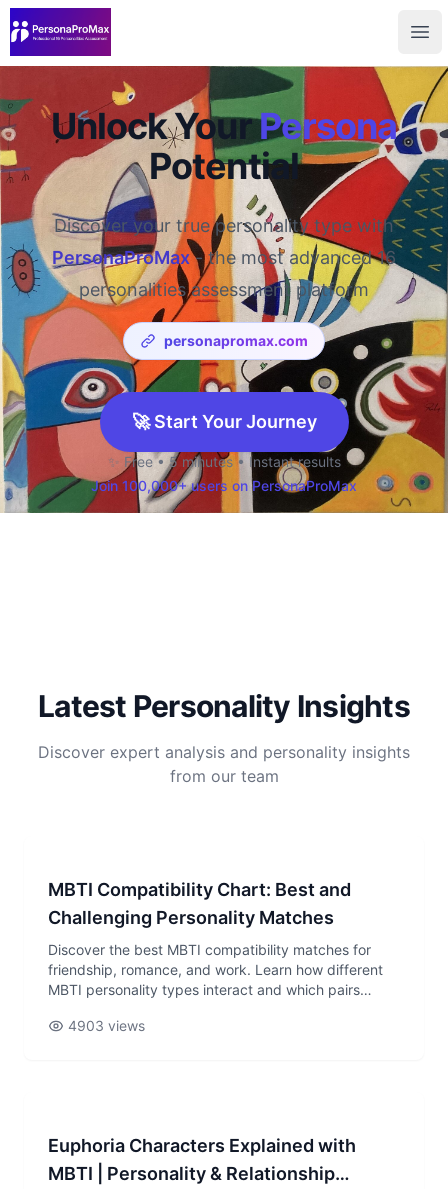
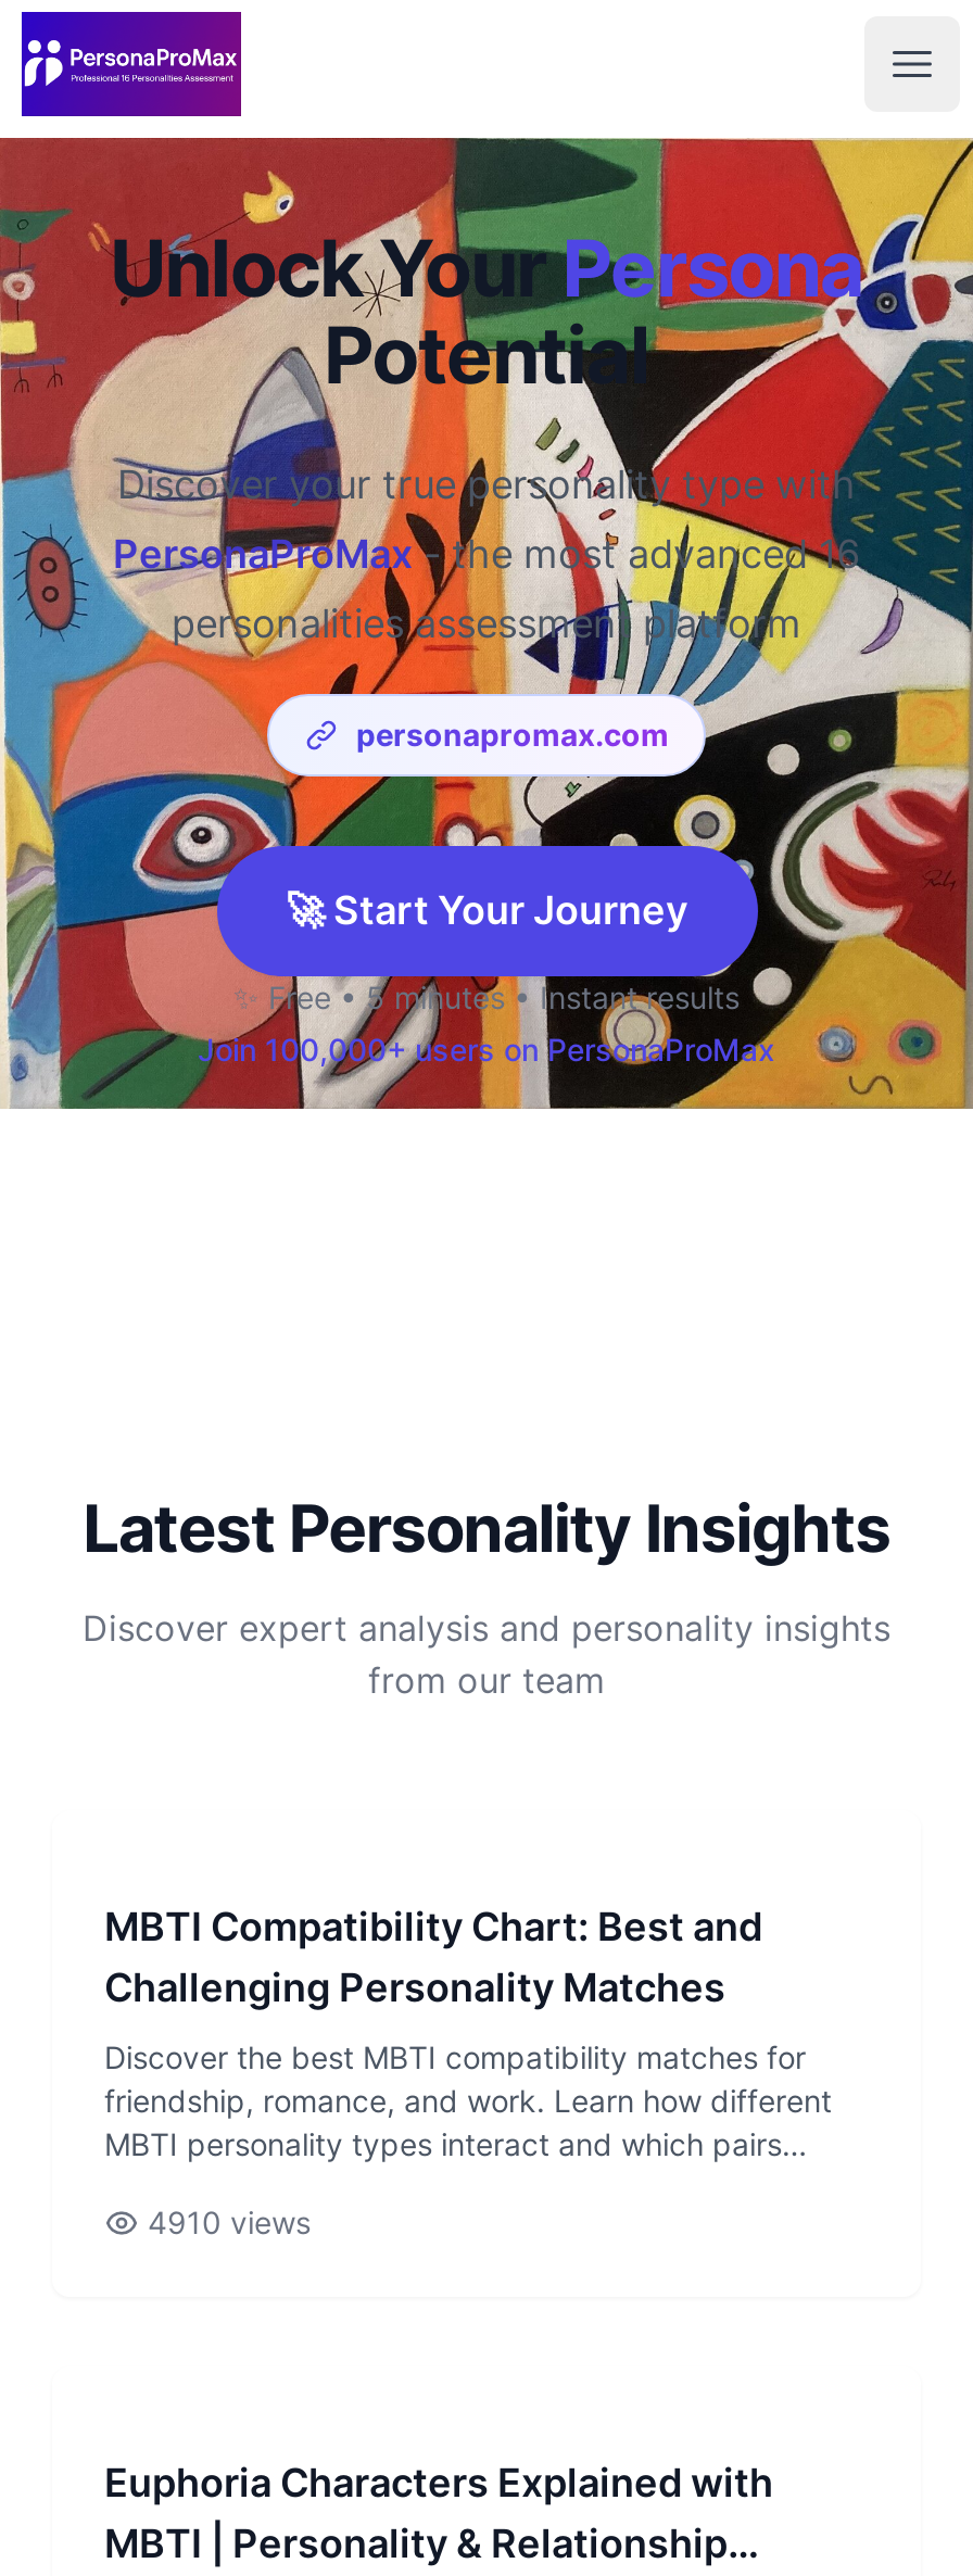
[68,1017,145,1034] 4903 views -> [148,2204,311,2240] 4910 views

